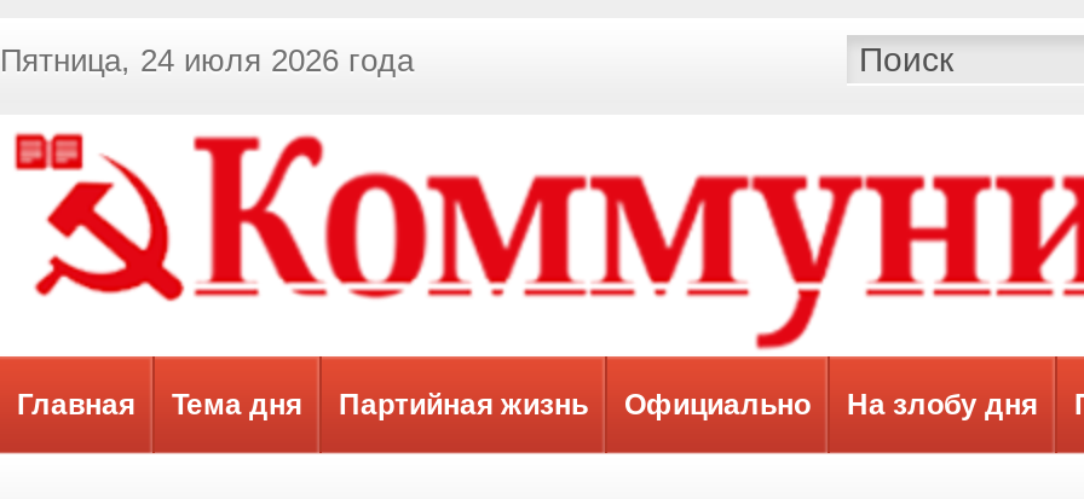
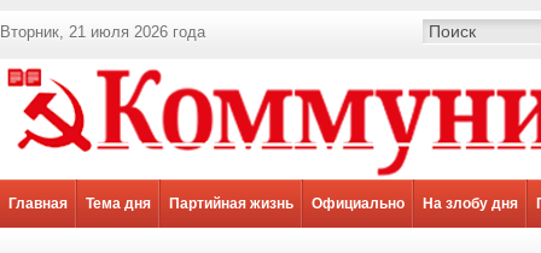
[0,42,414,79] Пятница, 24 июля 2026 года -> [0,23,205,41] Вторник, 21 июля 2026 года

